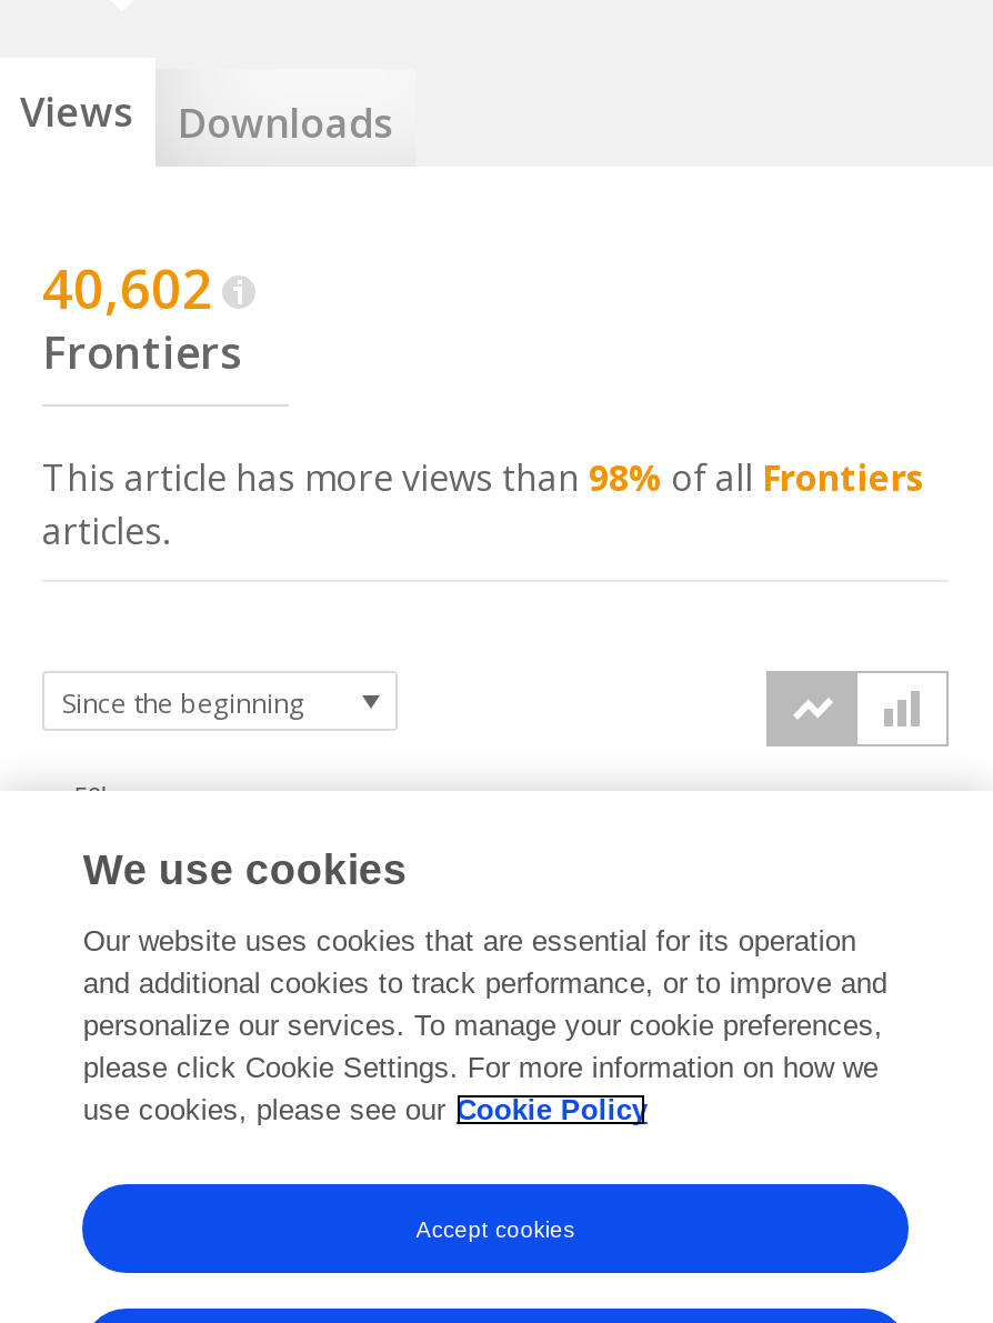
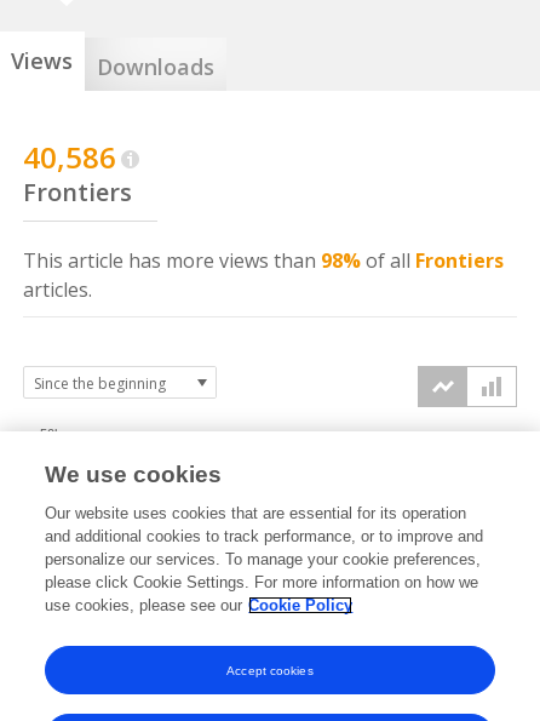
[42,251,213,324] 40,602 -> [23,137,116,177] 40,586

